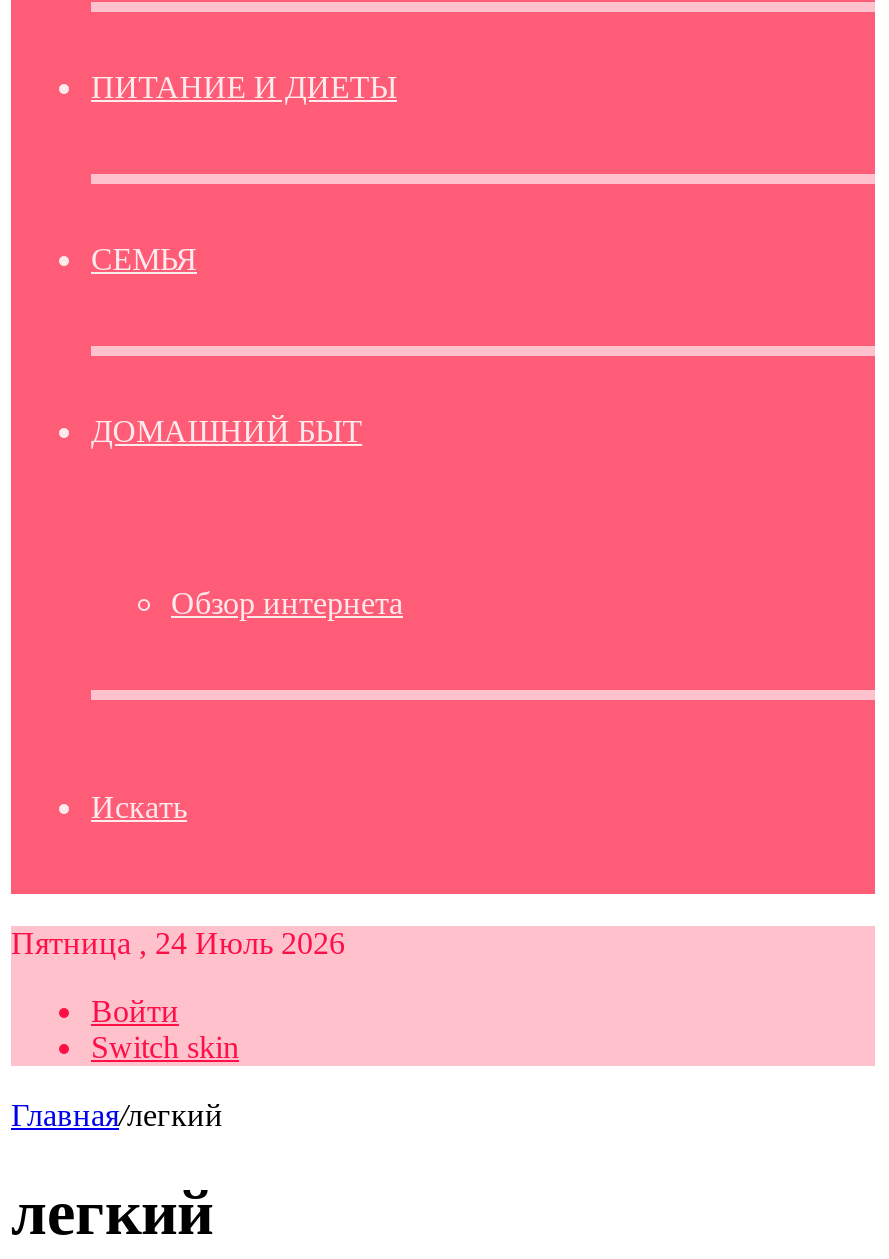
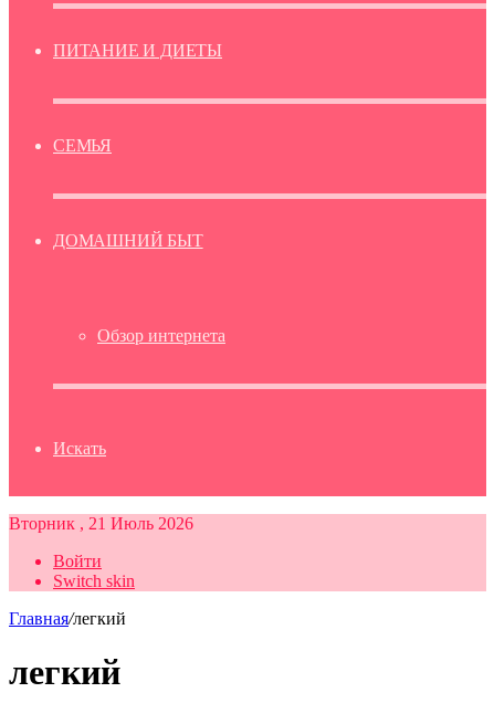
[11,926,345,960] Пятница , 24 Июль 2026 -> [9,514,193,533] Вторник , 21 Июль 2026

